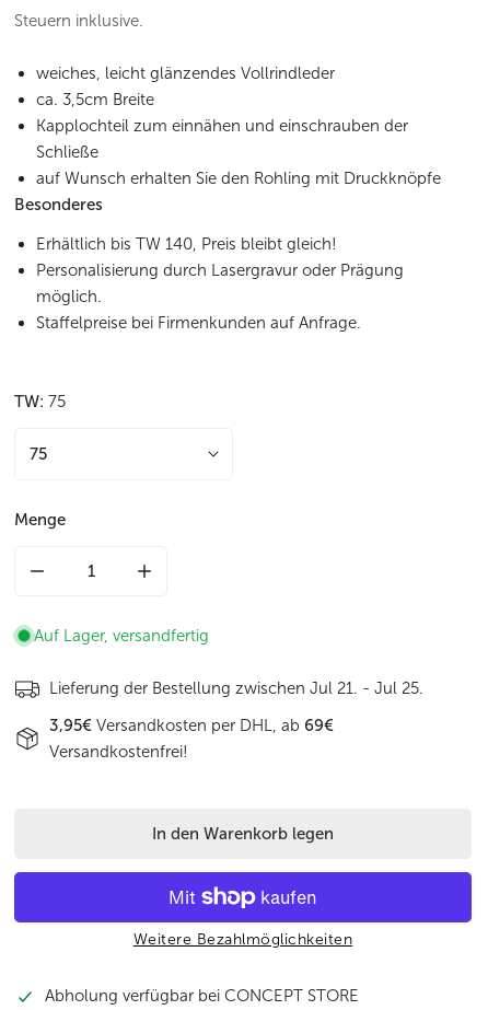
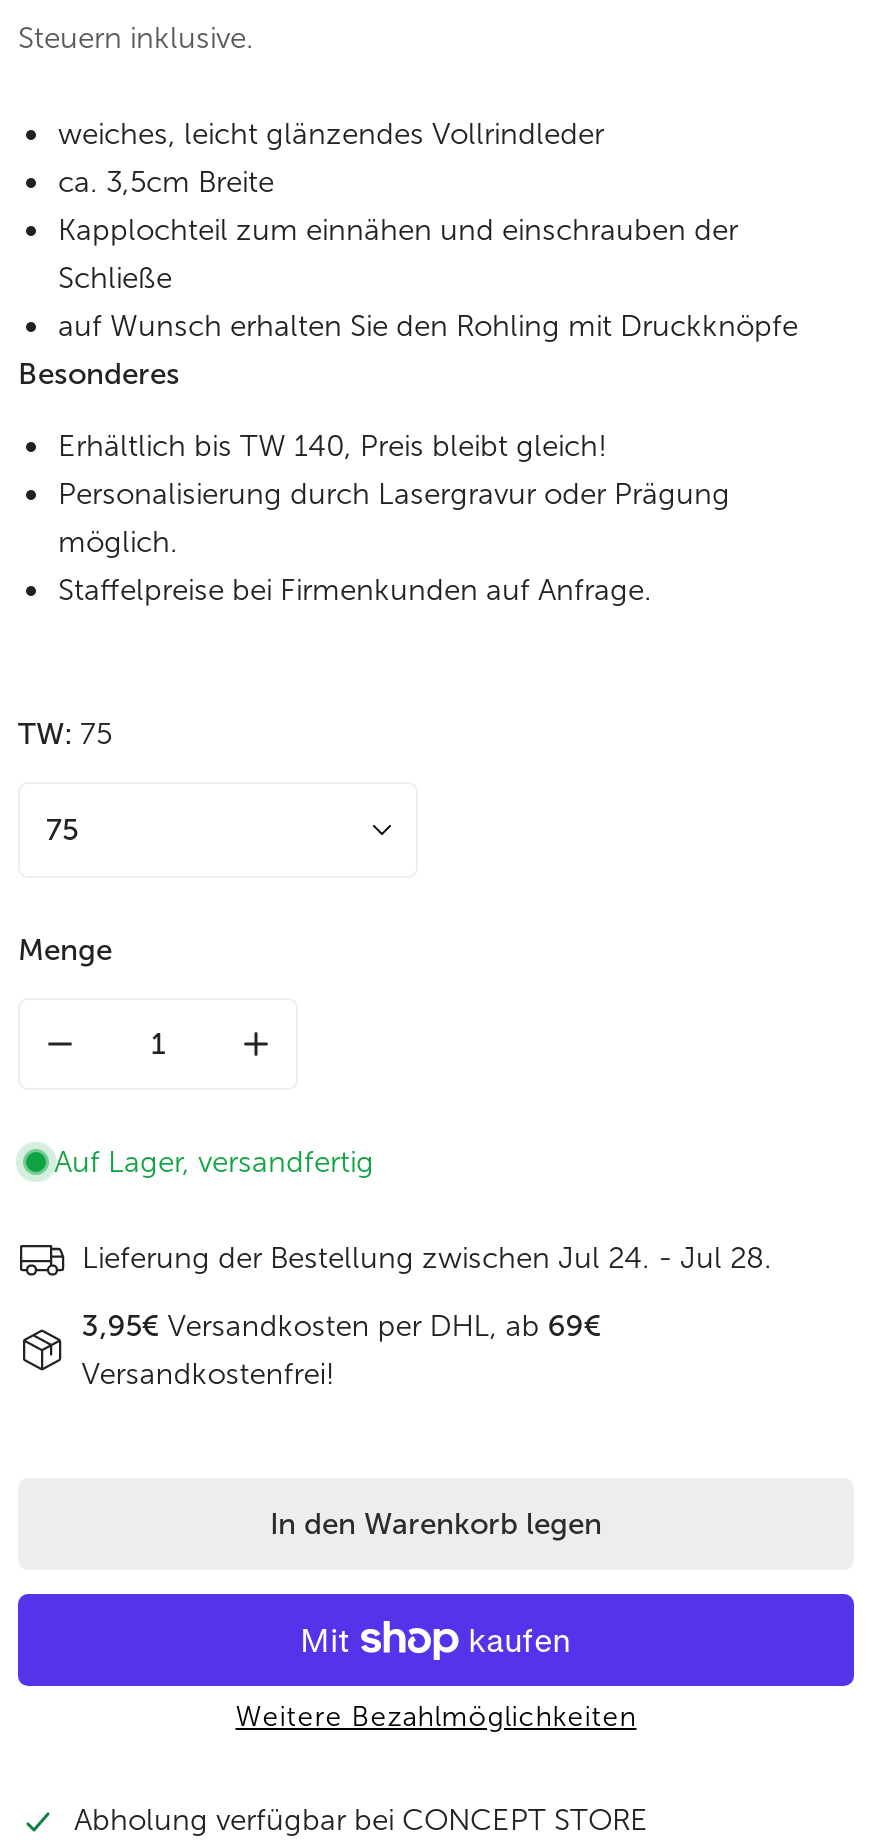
[49,678,423,698] Lieferung der Bestellung zwischen Jul 21. - Jul 25. -> [82,1240,772,1276] Lieferung der Bestellung zwischen Jul 24. - Jul 28.

